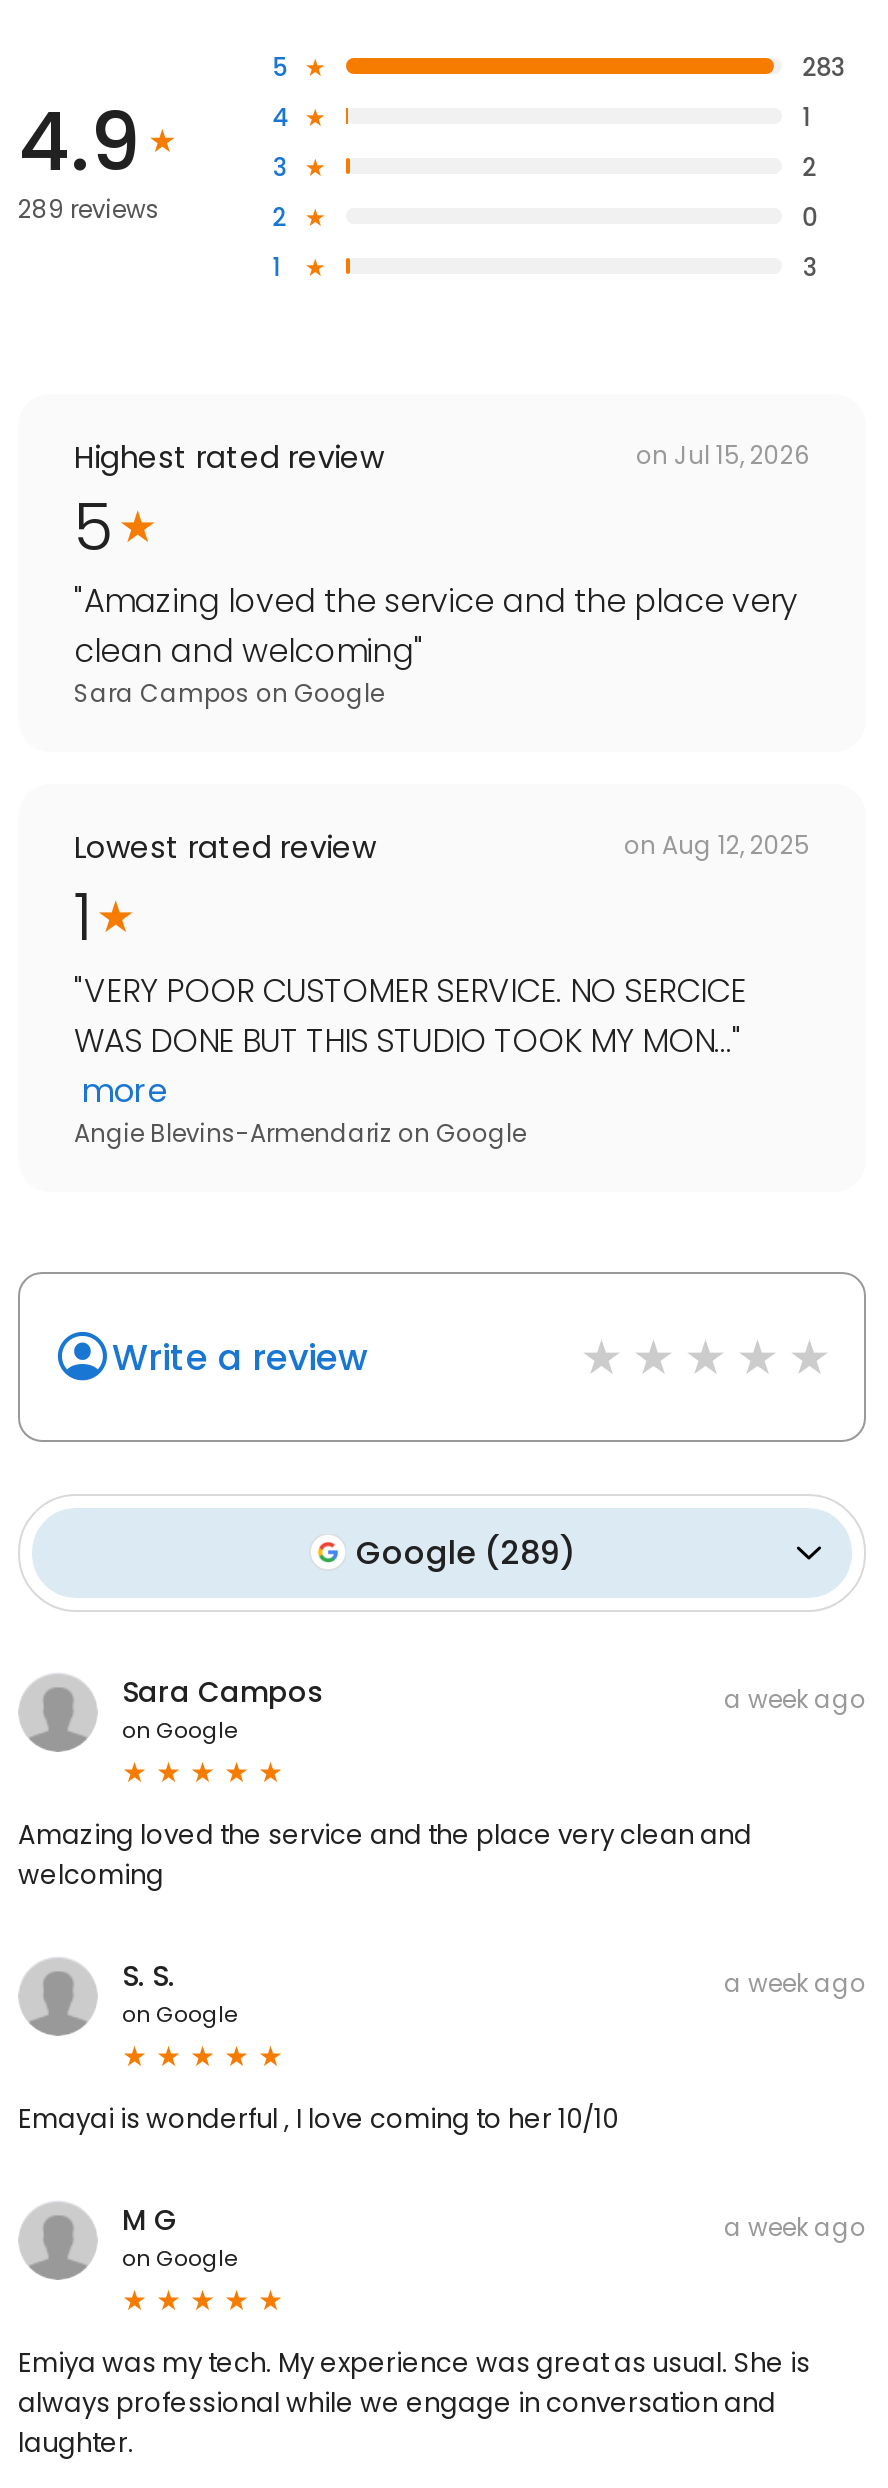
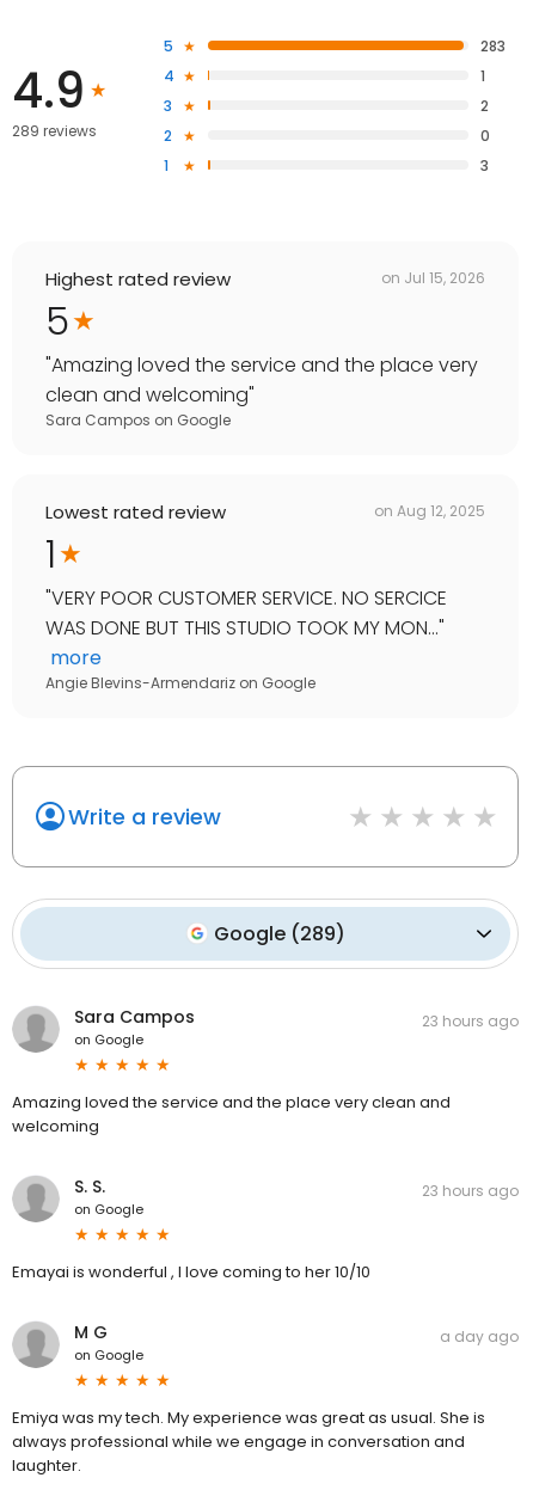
[724,1682,866,1716] a week ago -> [422,1011,519,1031] 23 hours ago
[724,1966,866,2000] a week ago -> [422,1180,519,1201] 23 hours ago
[724,2210,866,2244] a week ago -> [440,1326,519,1346] a day ago

